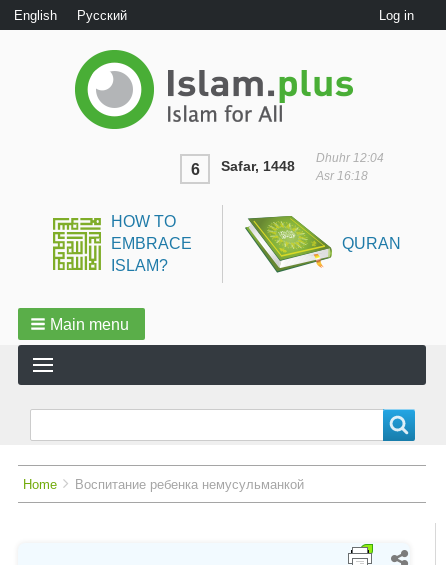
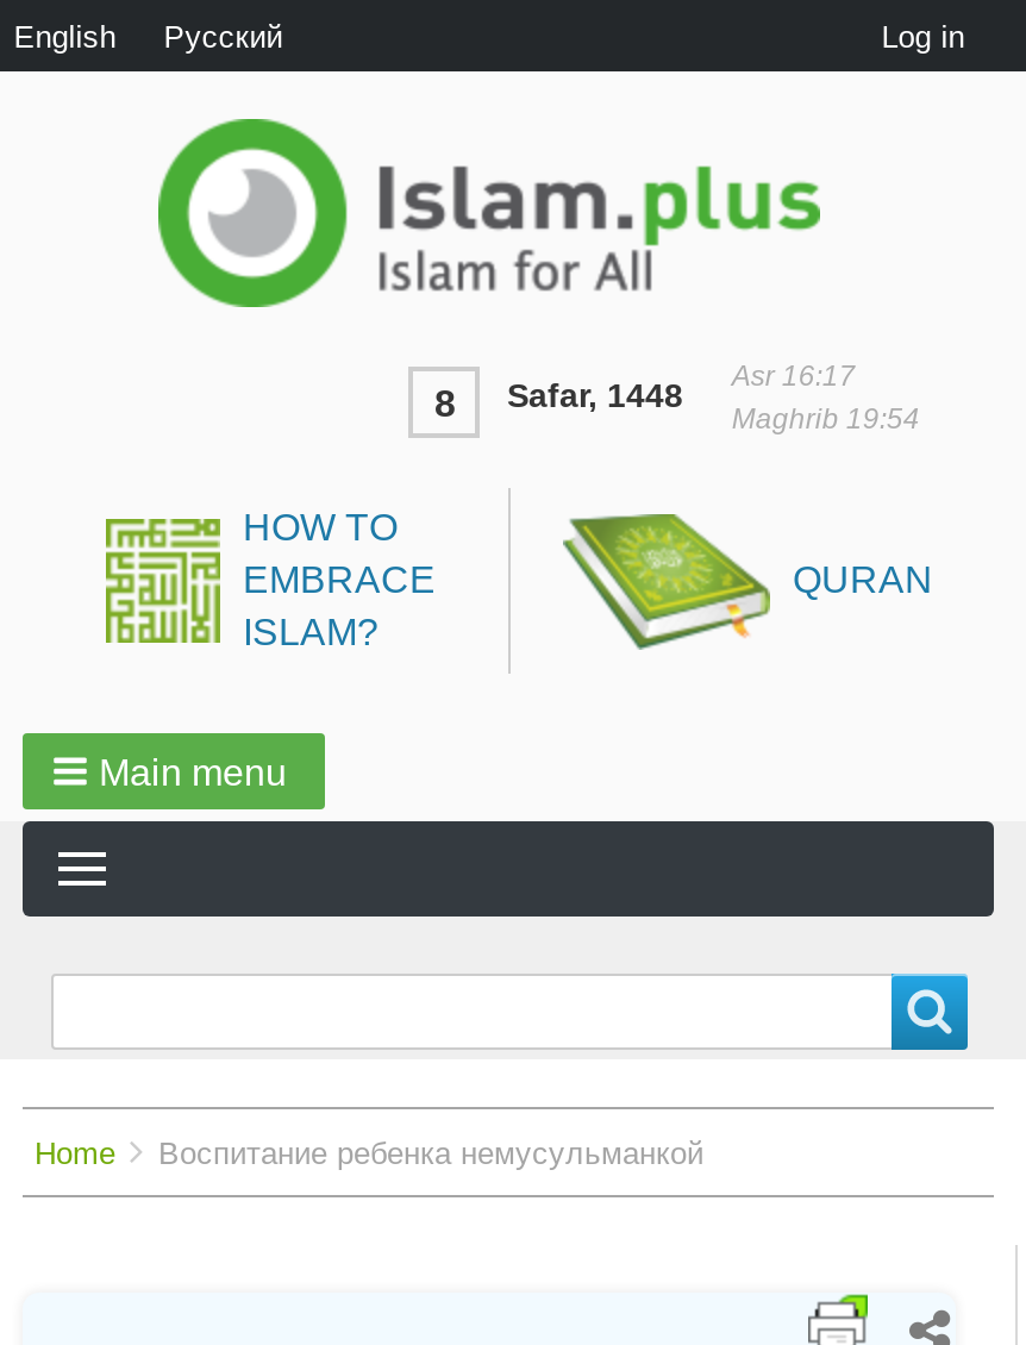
[316,151,384,183] Dhuhr 12:04 | Asr 16:18 -> [732,359,920,436] Asr 16:17 | Maghrib 19:54
[191,158,295,178] 6 Safar, 1448 -> [434,377,683,424] 8 Safar, 1448

